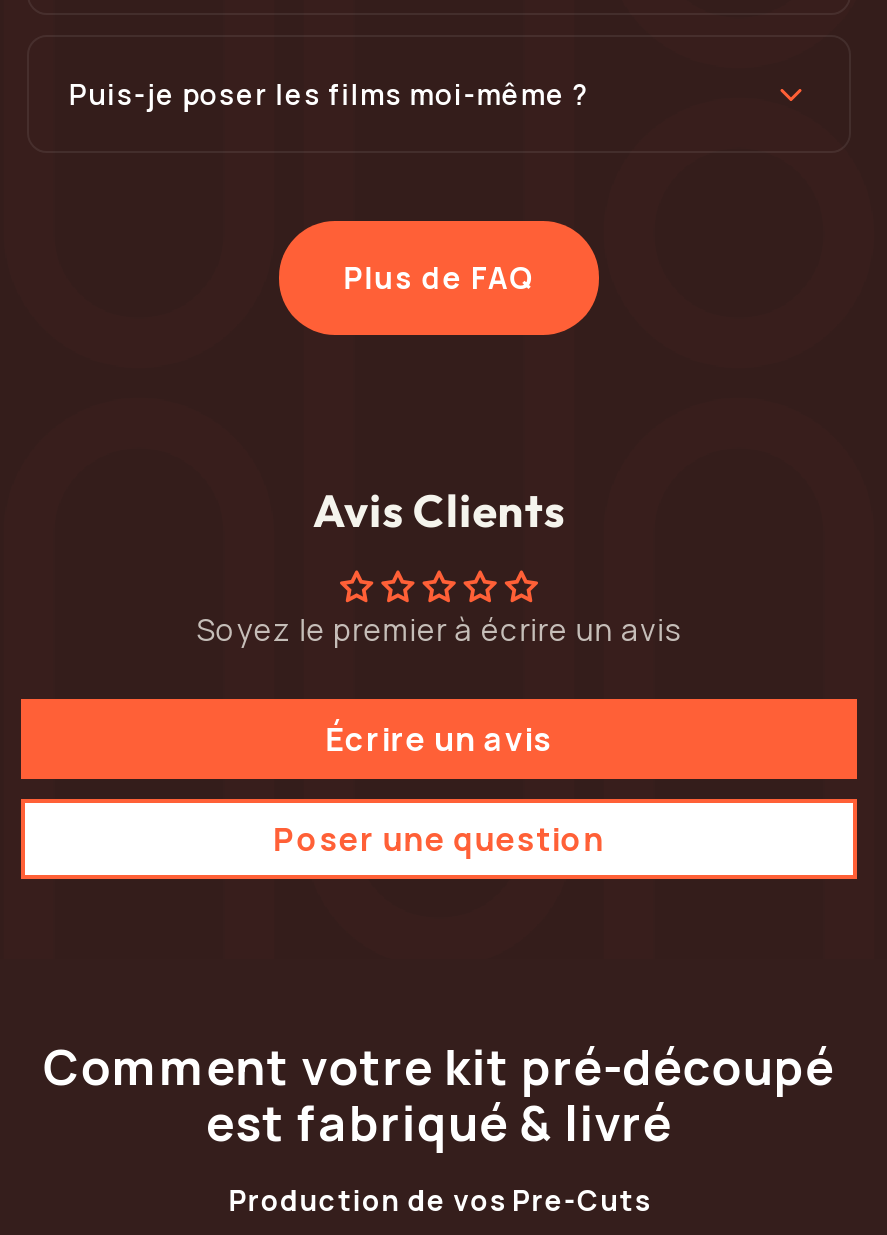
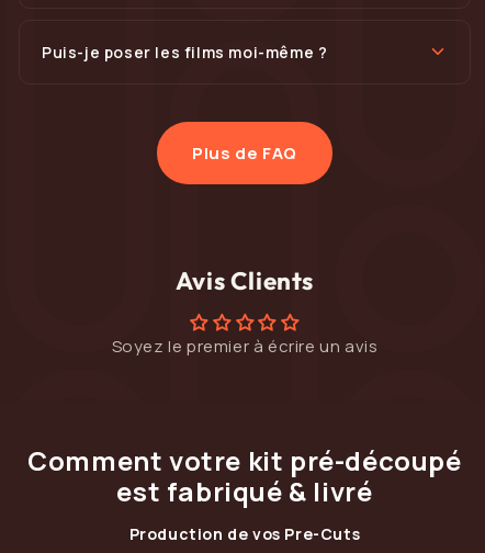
[273,718,605,862] Écrire un avis | Poser une question -> none

